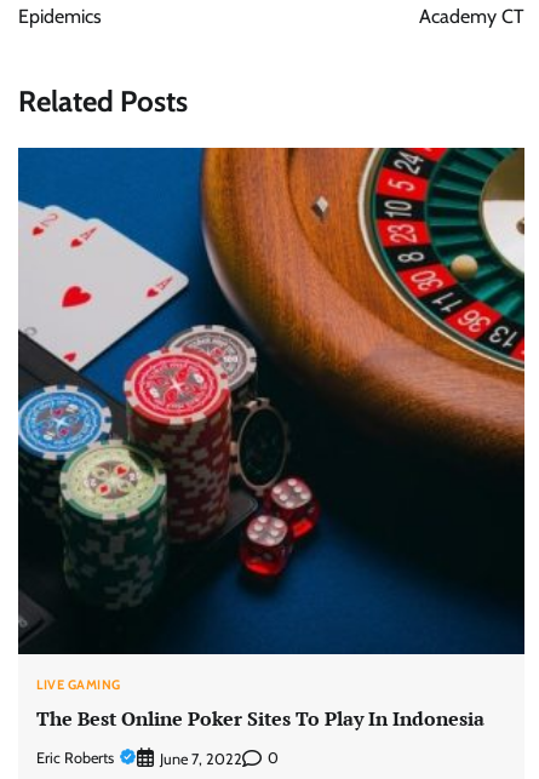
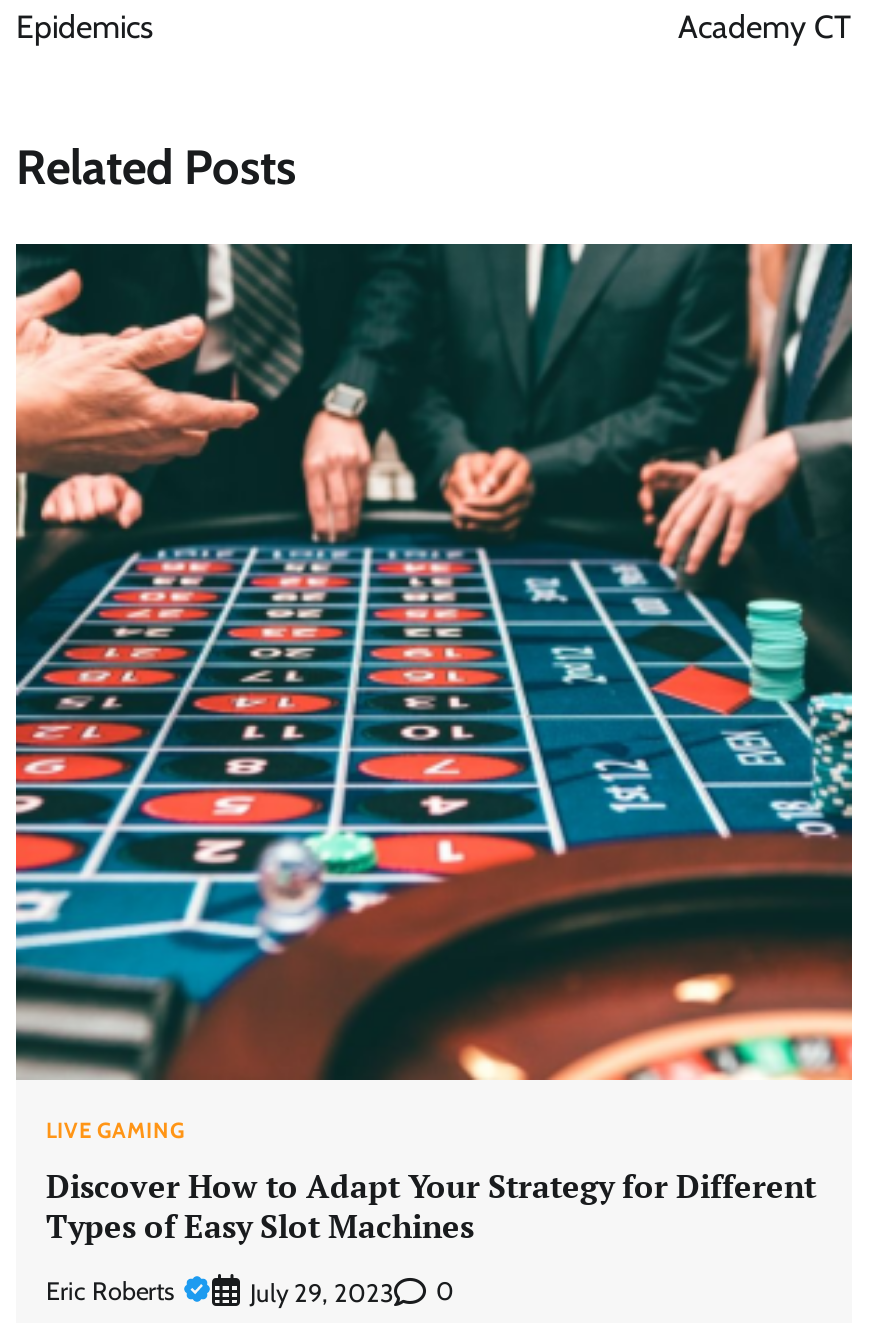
[17,147,526,655] [image] -> [14,242,854,1082] [image]
[36,706,484,732] The Best Online Poker Sites To Play In Indonesia -> [46,1165,816,1249] Discover How to Adapt Your Strategy for Different | Types of Easy Slot Machines
[160,750,242,768] June 7, 2022 -> [250,1278,394,1308] July 29, 2023

